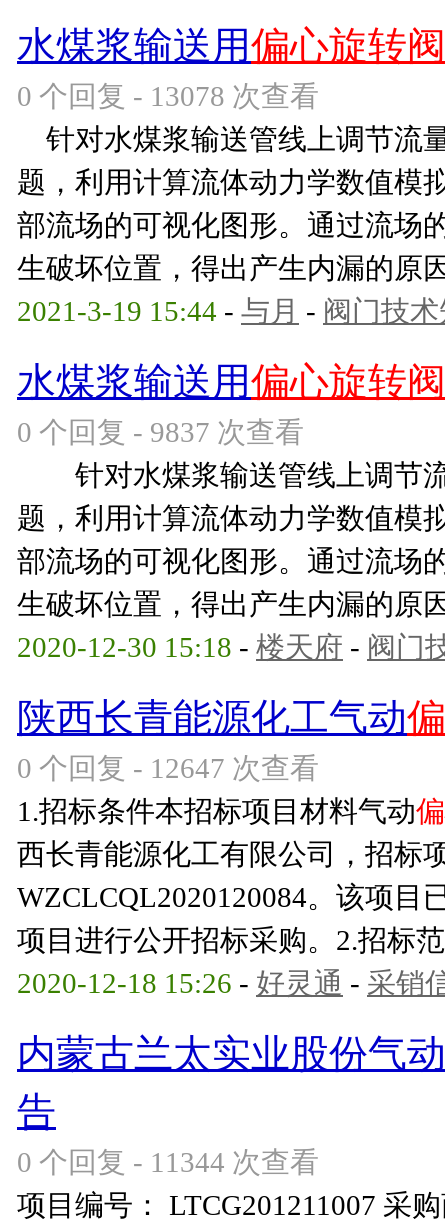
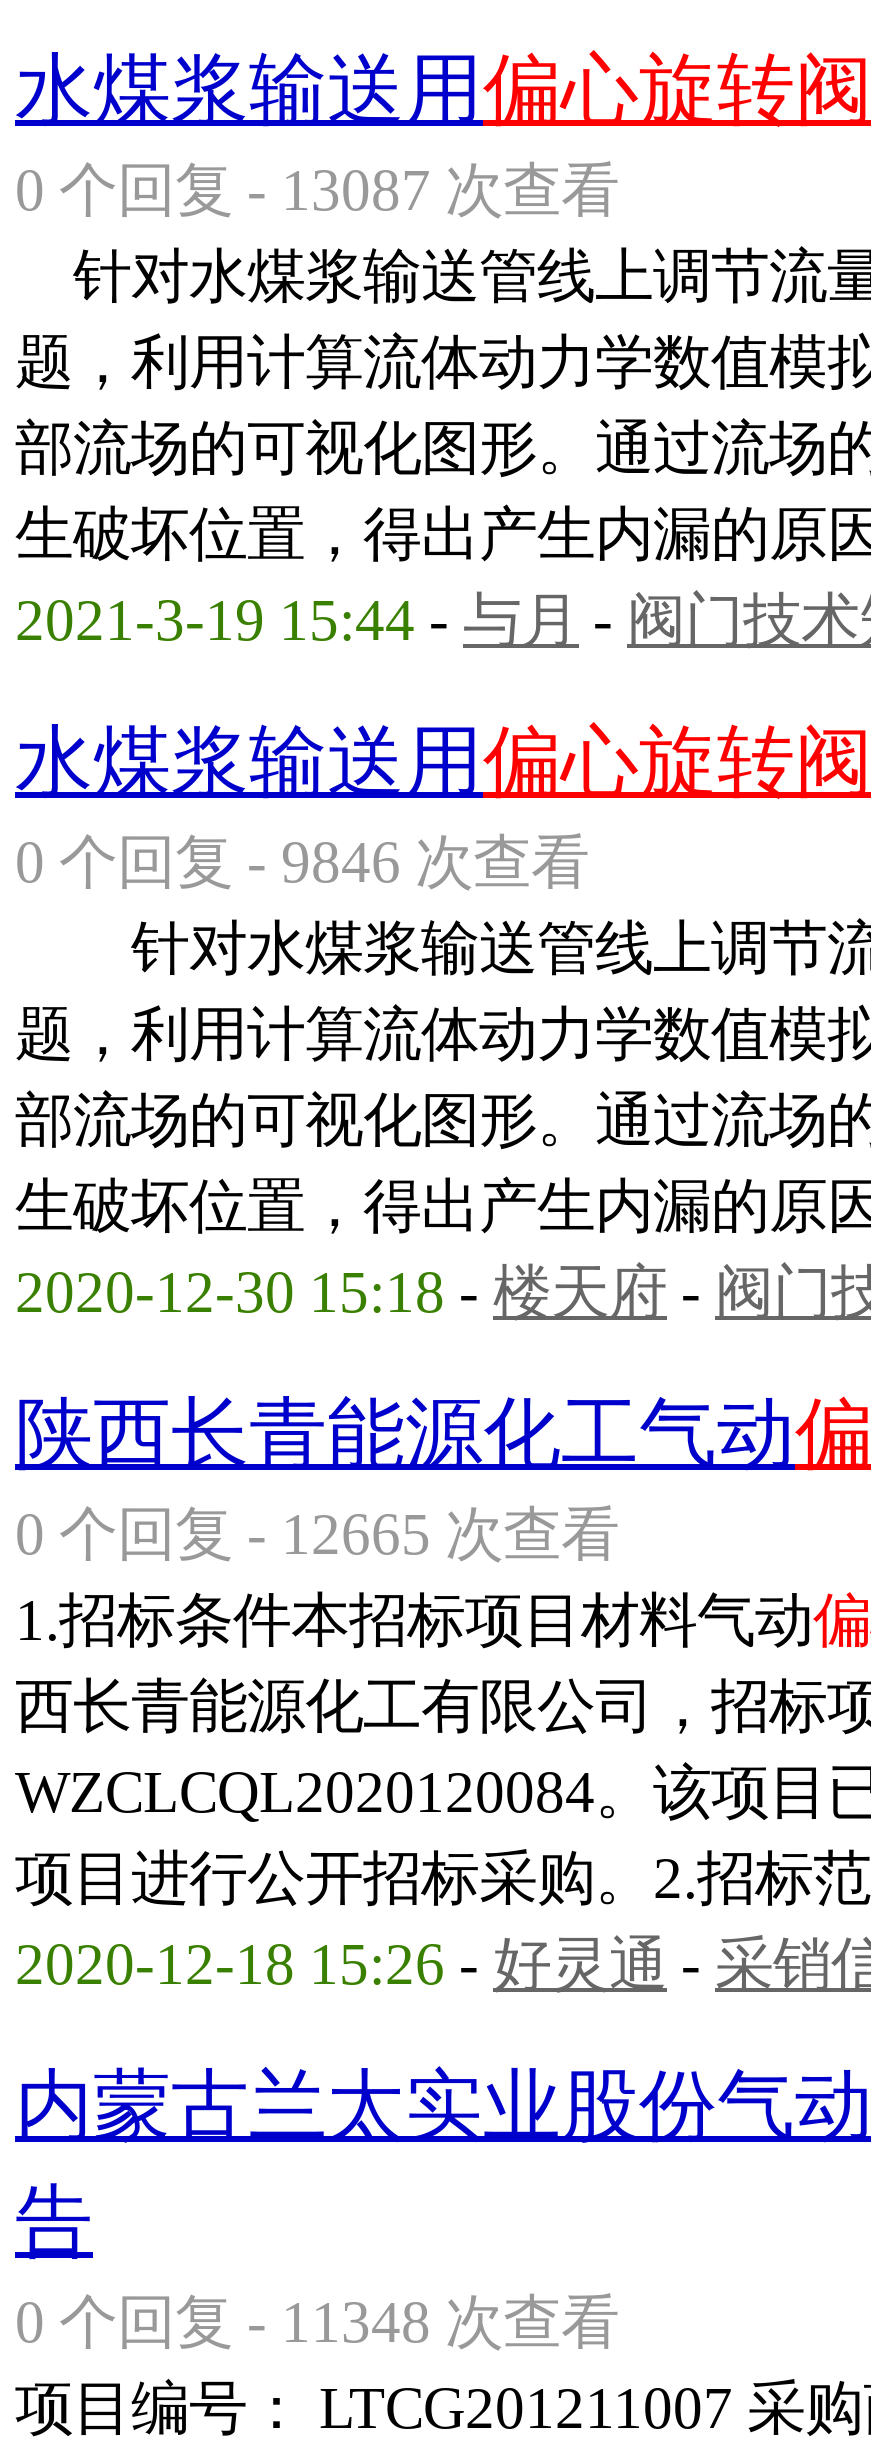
[17,80,319,112] 0 个回复 - 13078 次查看 -> [15,158,619,222] 0 个回复 - 13087 次查看
[17,416,304,448] 0 个回复 - 9837 次查看 -> [15,830,589,894] 0 个回复 - 9846 次查看
[17,752,319,784] 0 个回复 - 12647 次查看 -> [15,1502,619,1566] 0 个回复 - 12665 次查看
[17,1146,319,1178] 0 个回复 - 11344 次查看 -> [15,2290,619,2354] 0 个回复 - 11348 次查看

